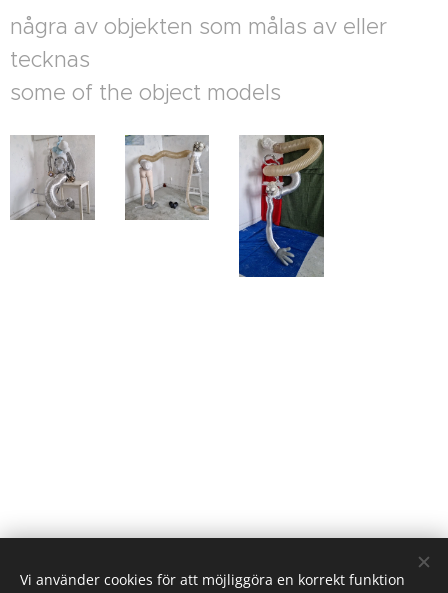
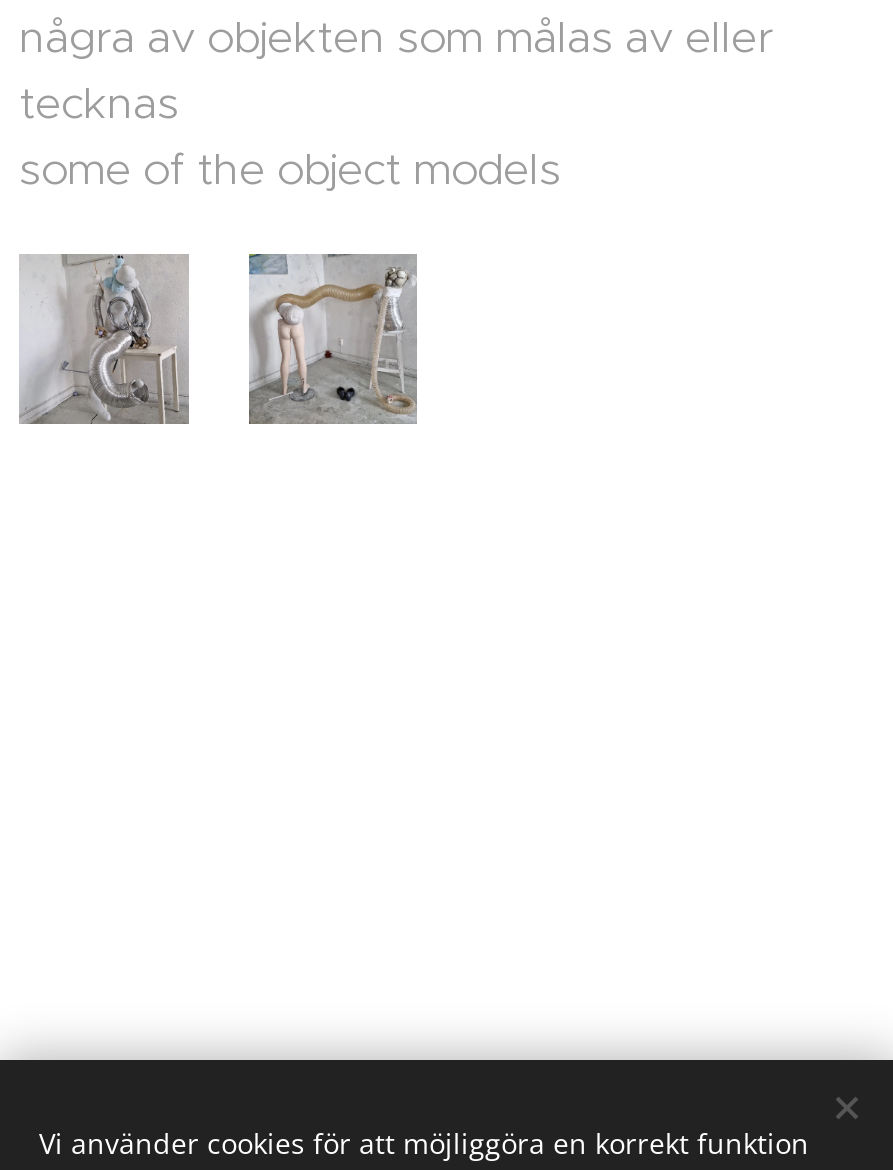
[238,134,325,278] [image] -> none

